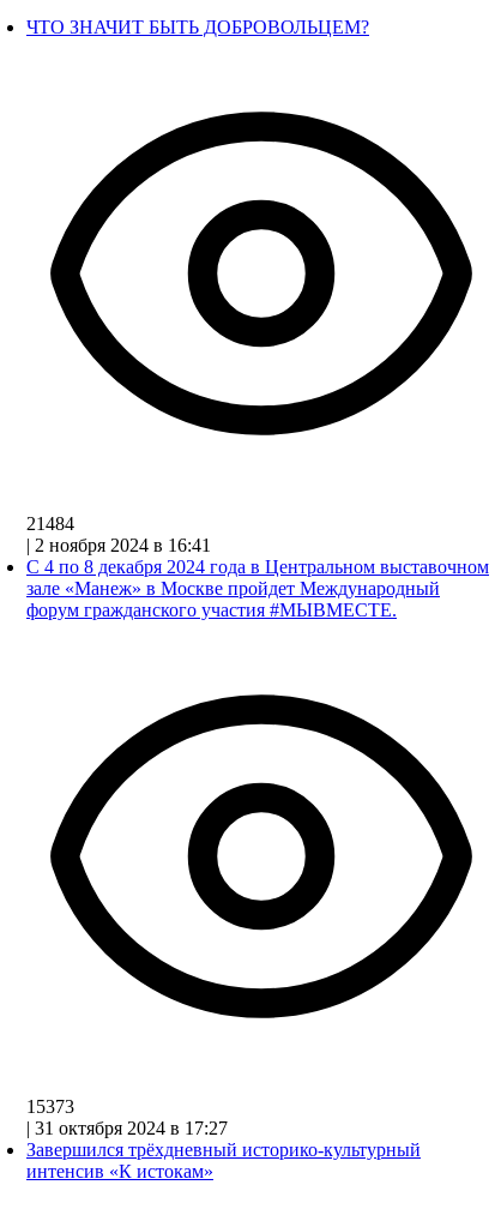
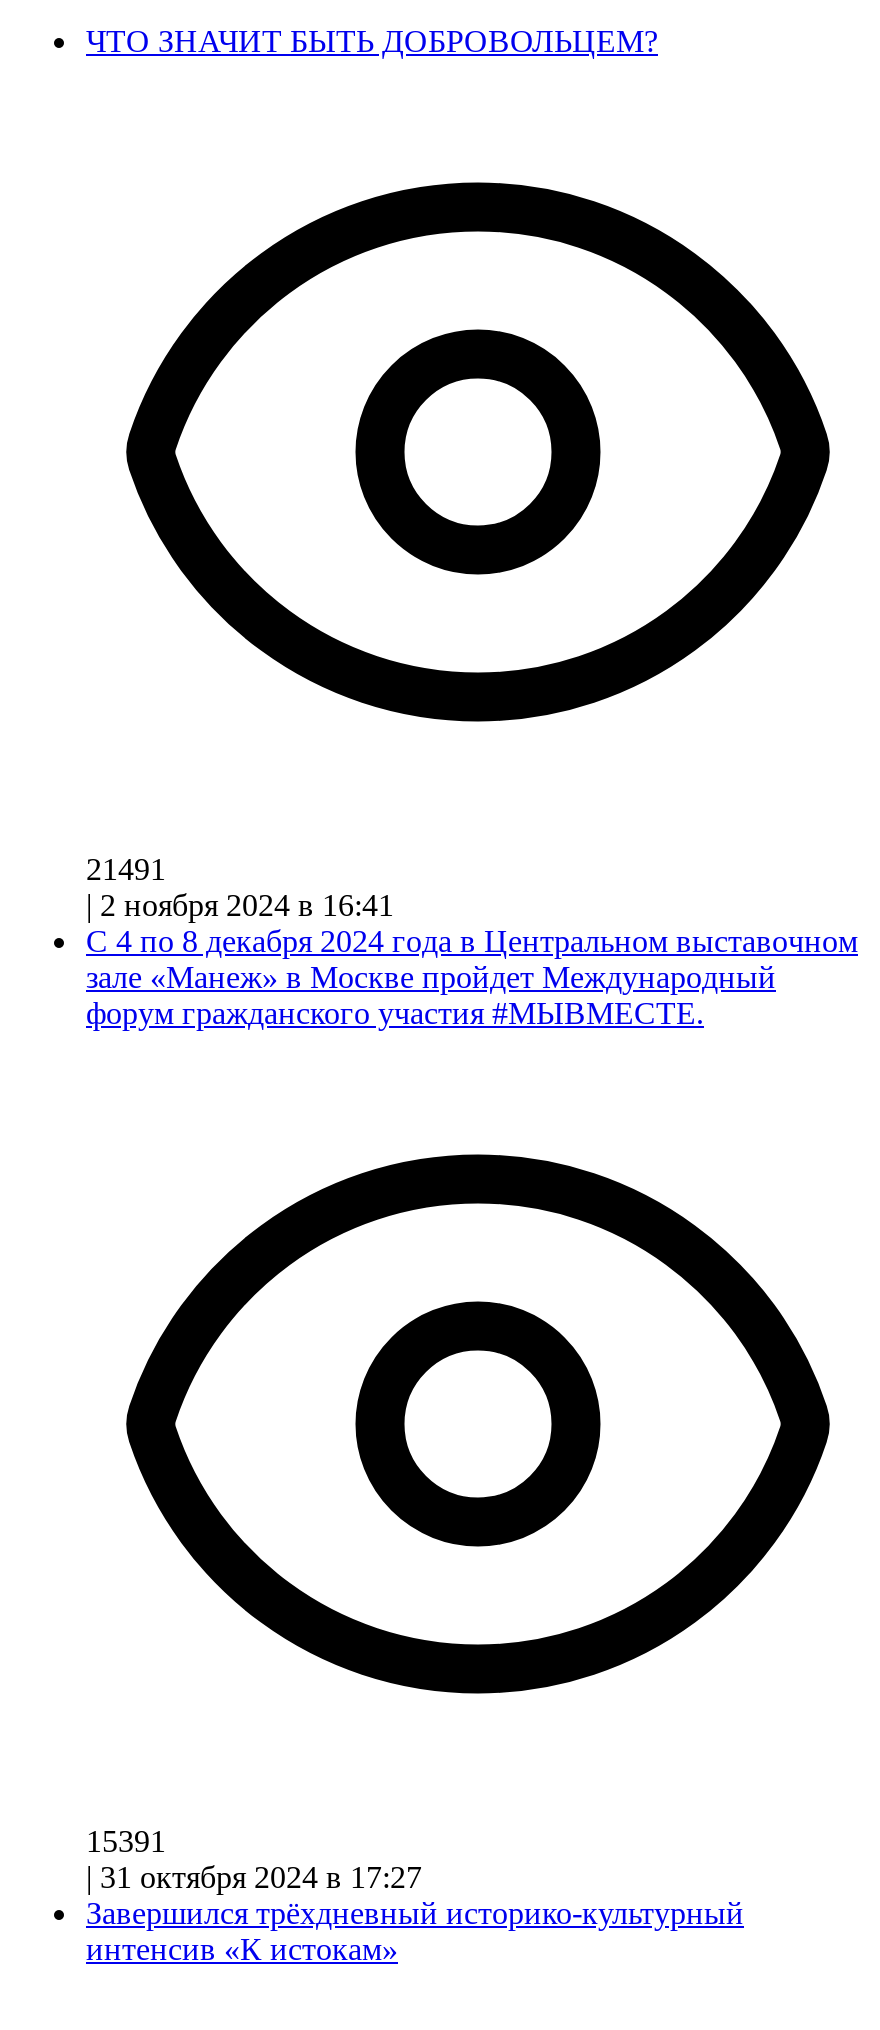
[26,513,74,533] 21484 -> [86,851,166,885] 21491
[26,1096,74,1116] 15373 -> [86,1823,166,1857] 15391

